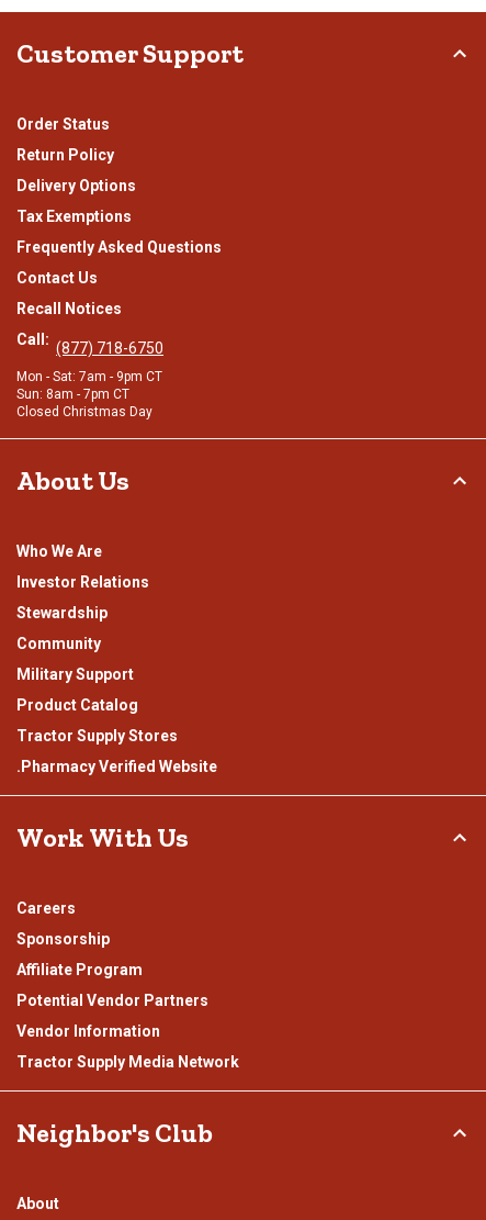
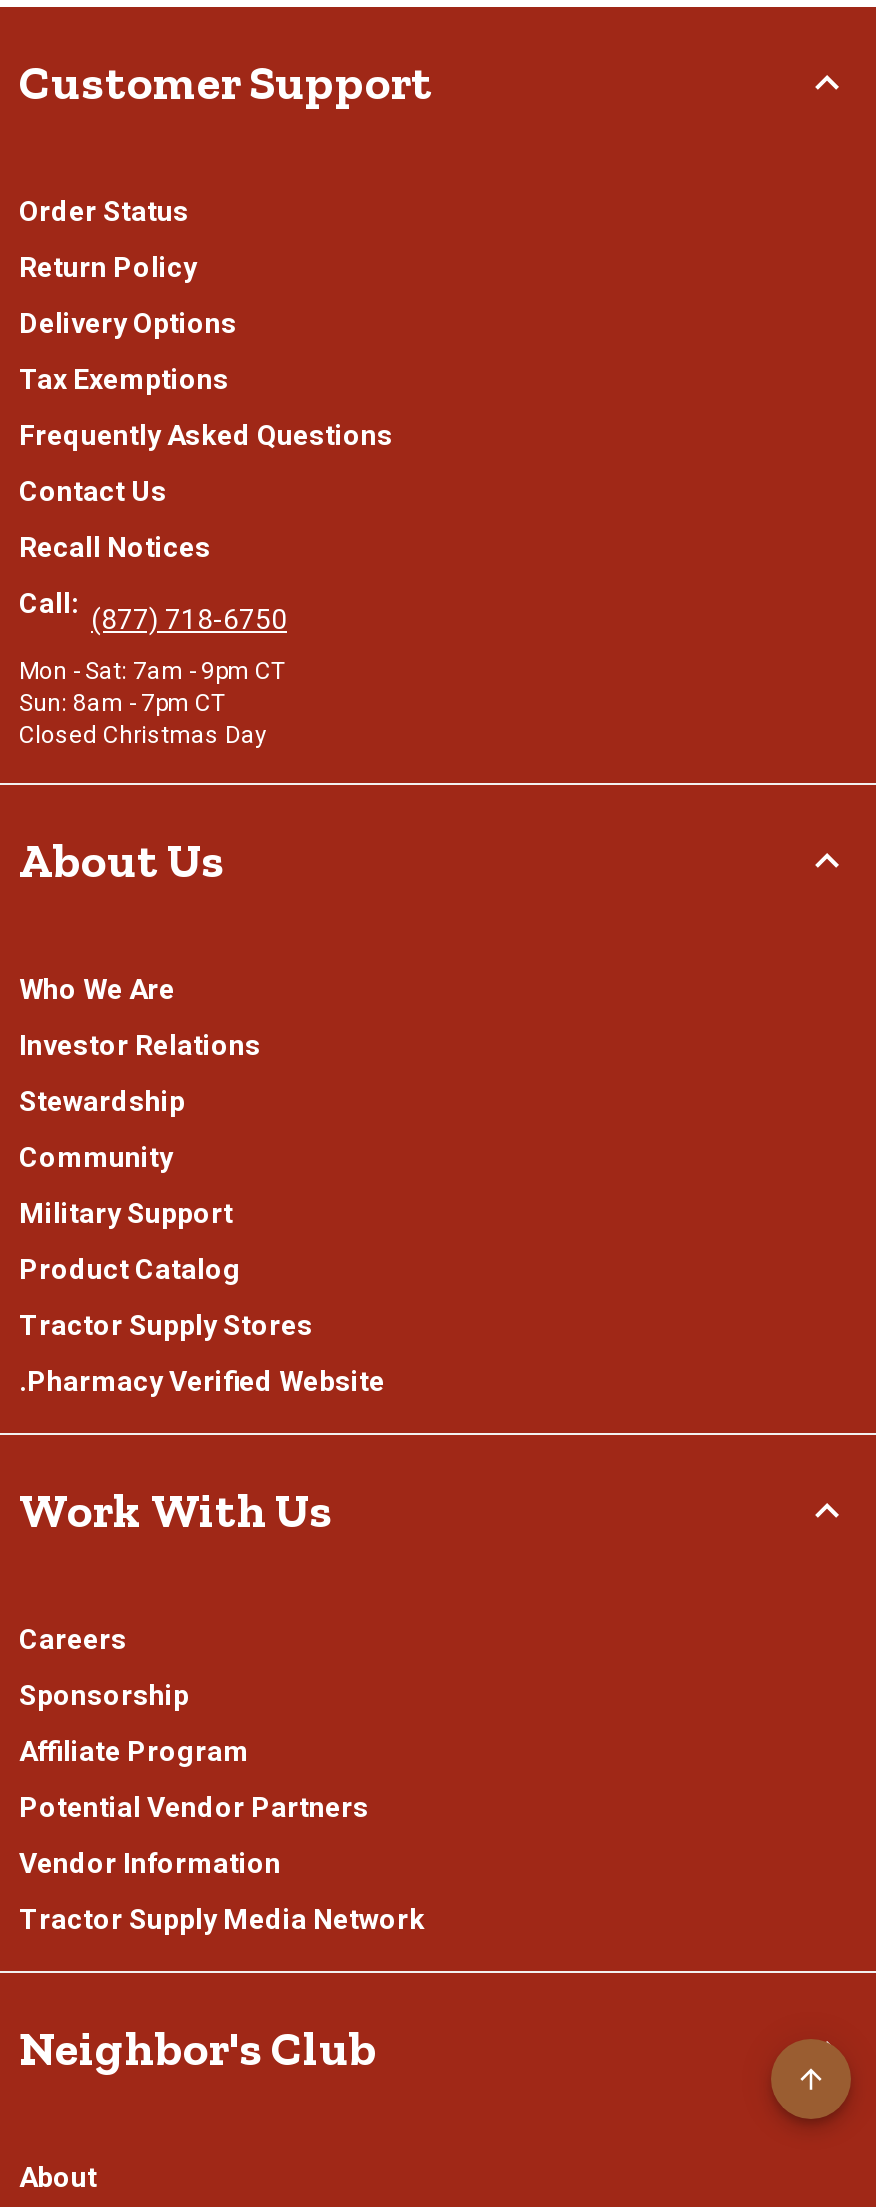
none -> [771,2039,851,2125] [image]

